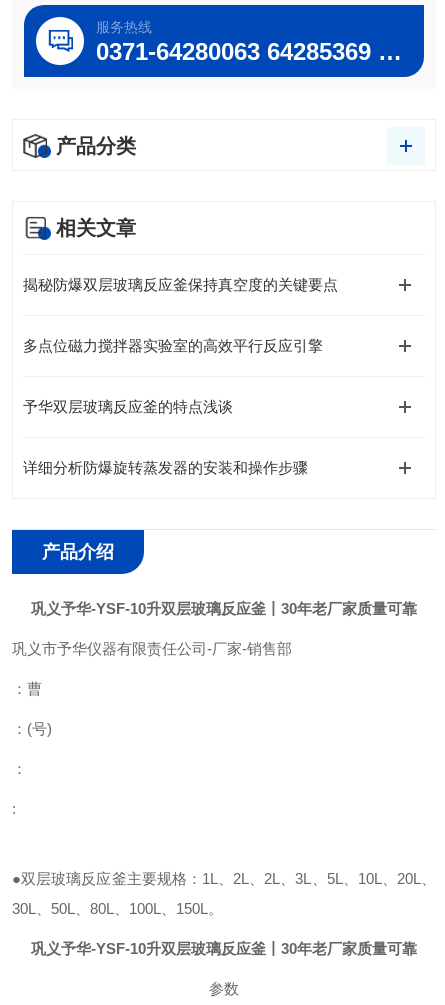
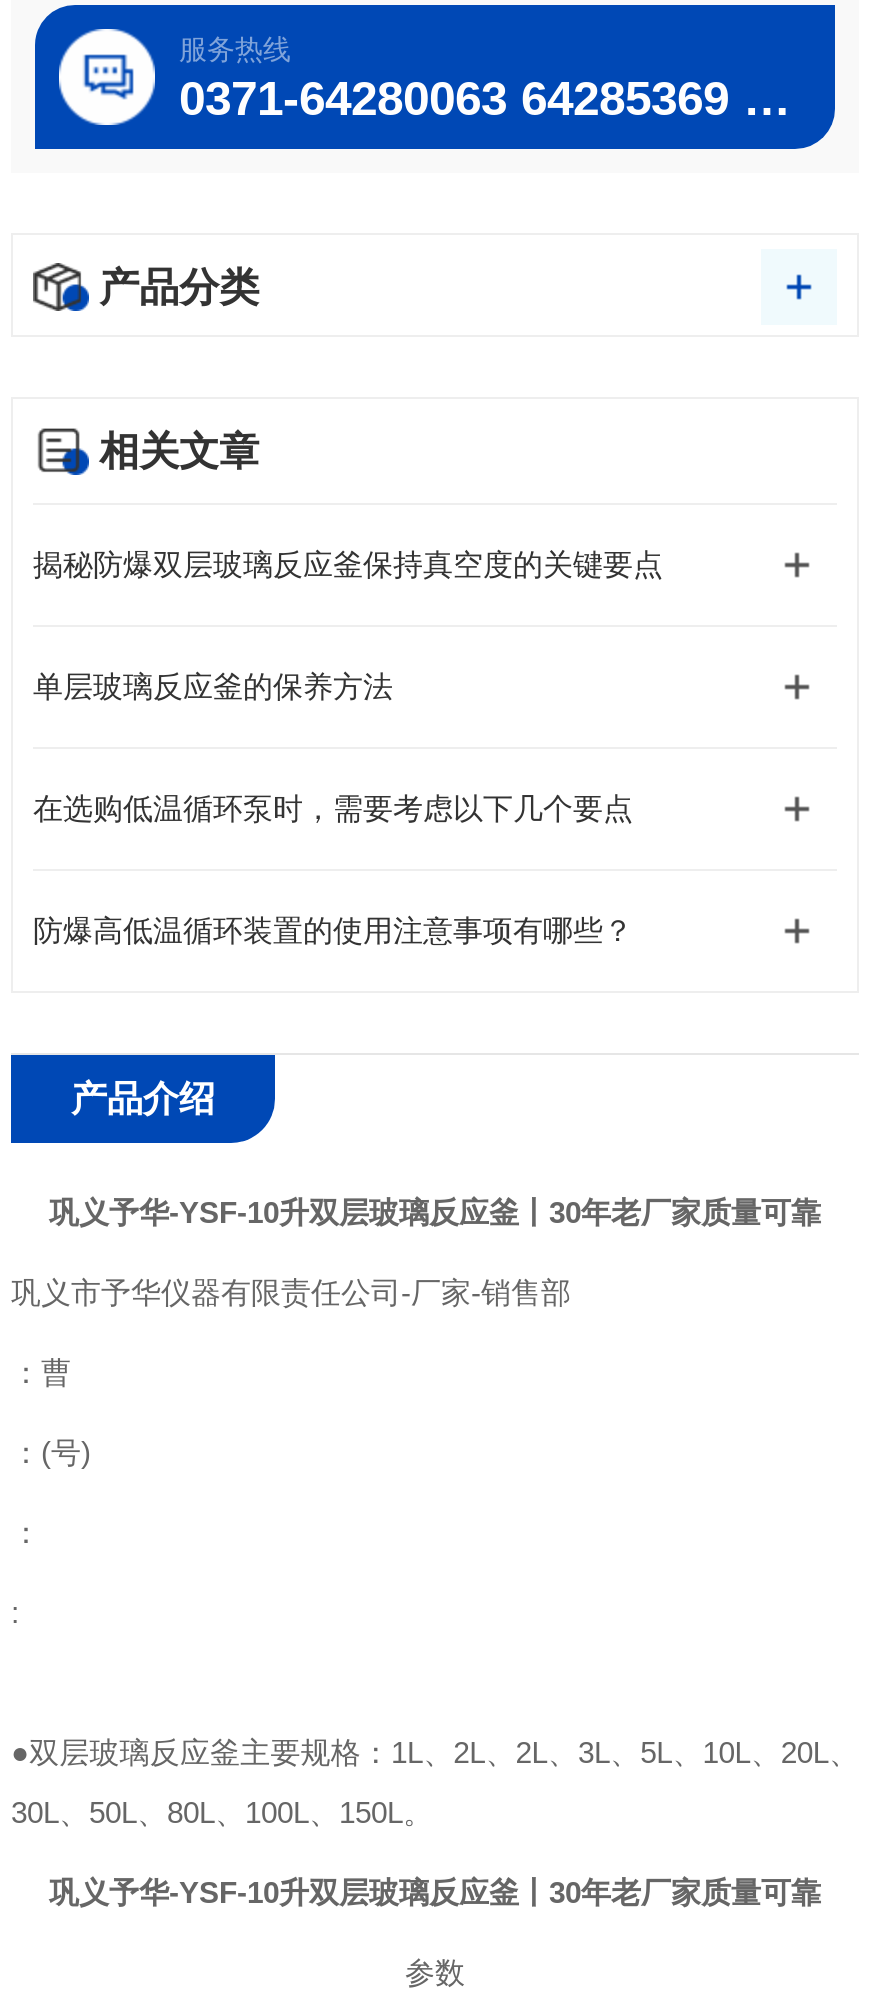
[23,337,323,354] 多点位磁力搅拌器实验室的高效平行反应引擎 -> [33,669,393,703] 单层玻璃反应釜的保养方法
[23,398,233,415] 予华双层玻璃反应釜的特点浅谈 -> [33,791,633,825] 在选购低温循环泵时，需要考虑以下几个要点
[23,459,308,476] 详细分析防爆旋转蒸发器的安装和操作步骤 -> [33,913,633,947] 防爆高低温循环装置的使用注意事项有哪些？

